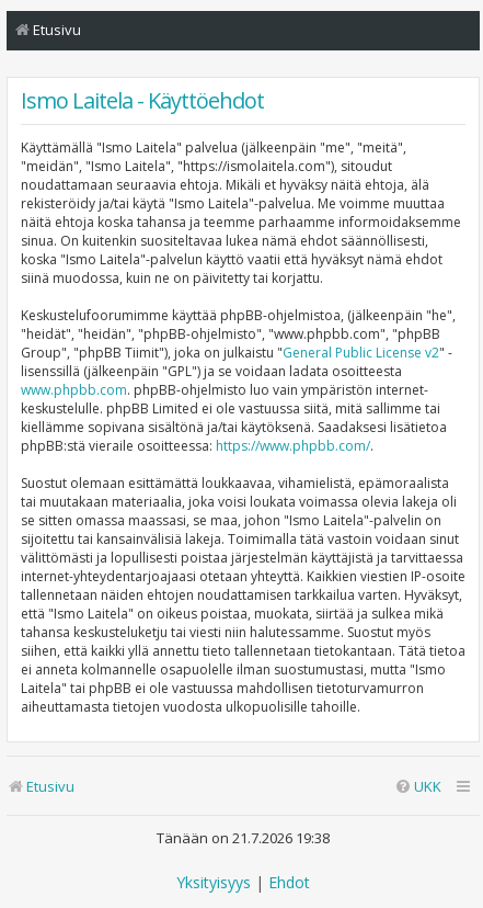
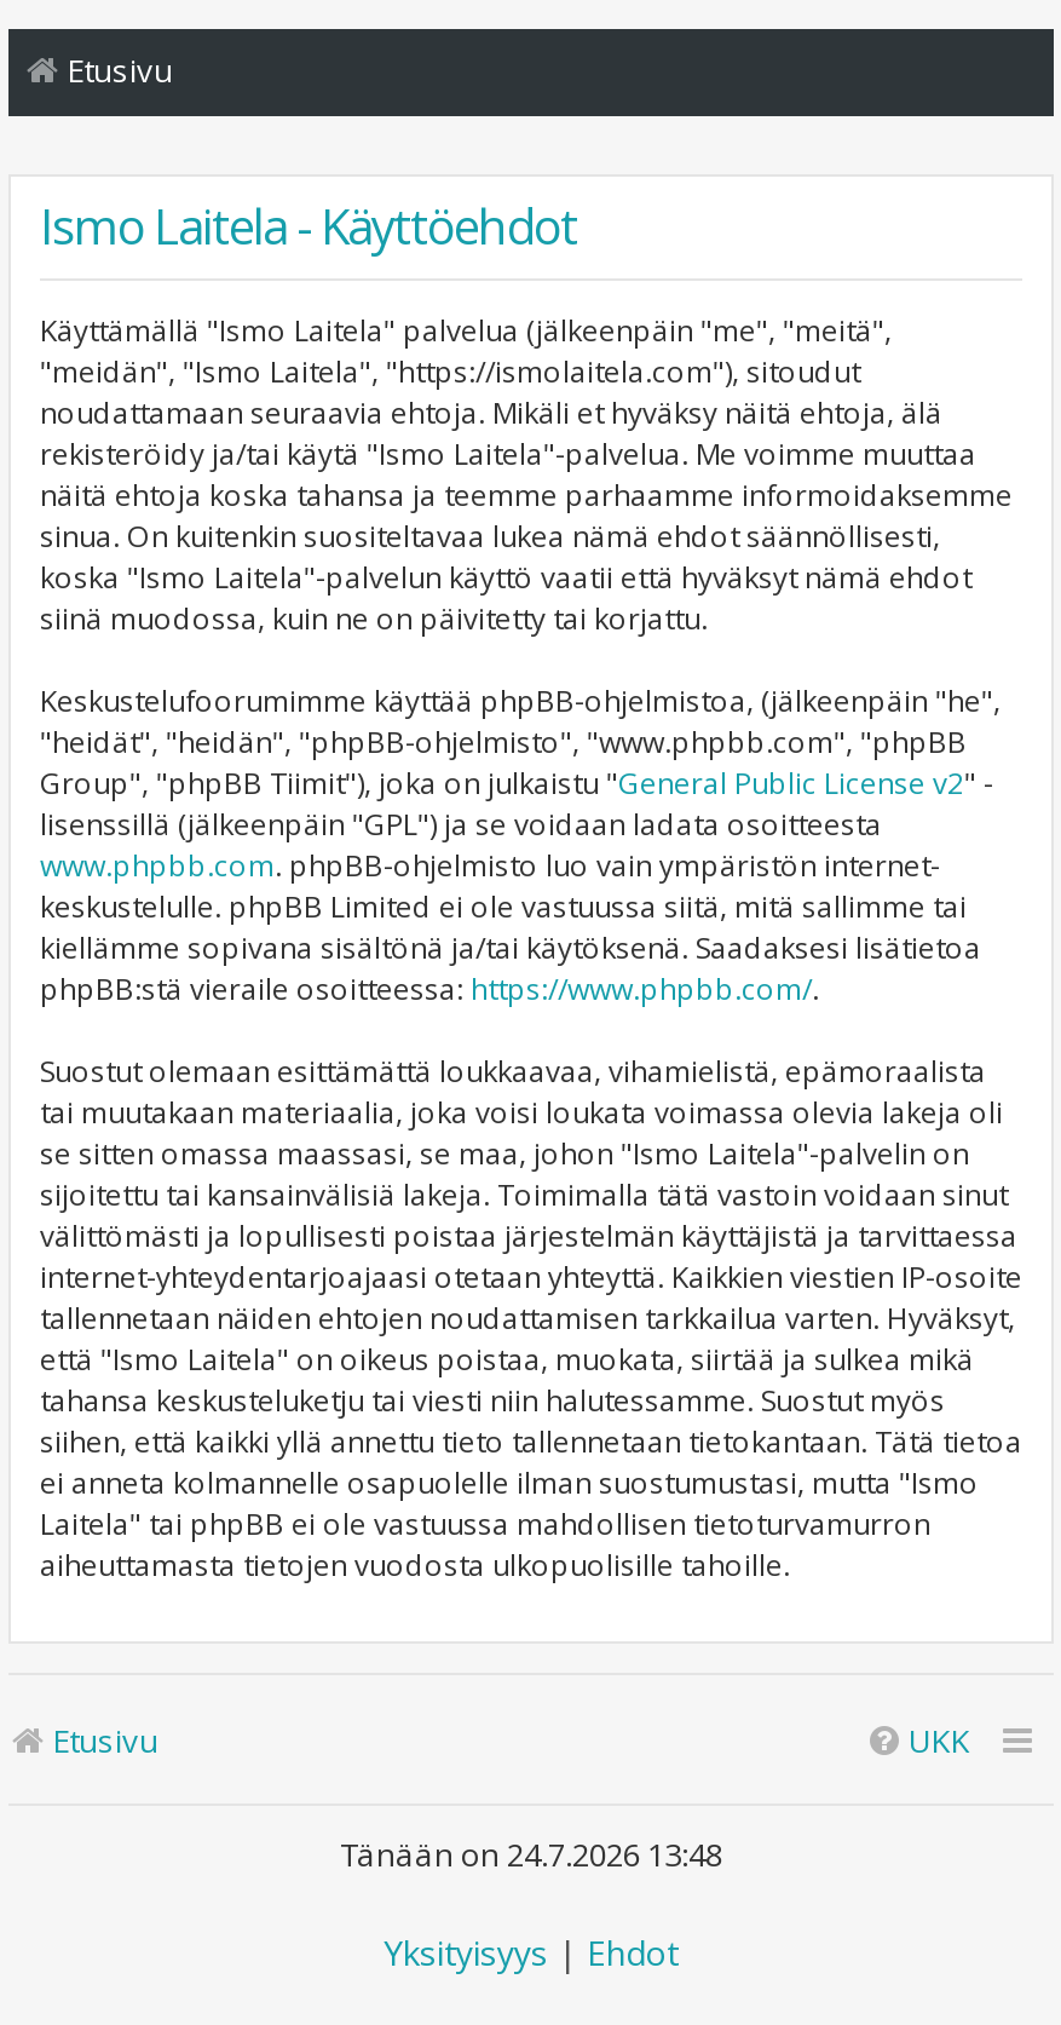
[157,828,330,848] Tänään on 21.7.2026 19:38 -> [340,1833,722,1876] Tänään on 24.7.2026 13:48

